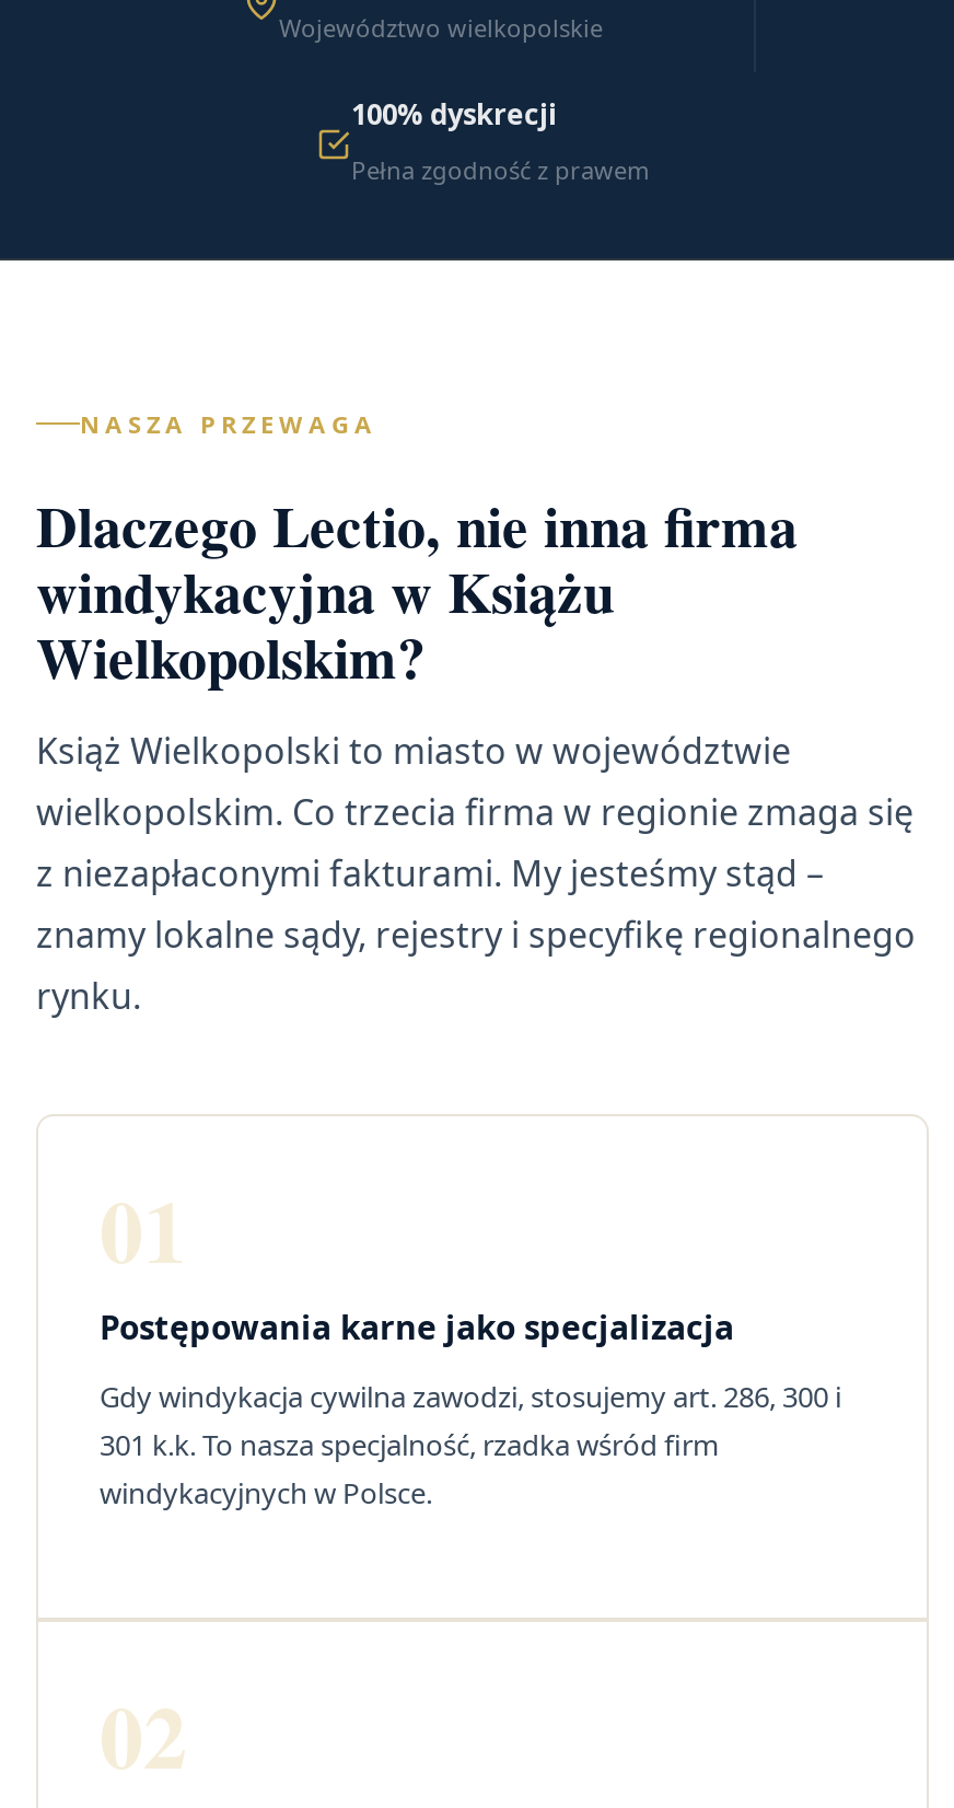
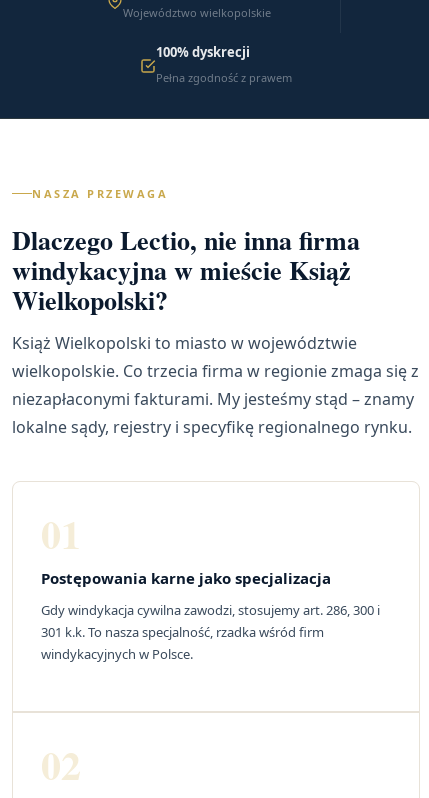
[36,548,614,697] windykacyjna w Książu | Wielkopolskim? -> [12,250,351,318] windykacyjna w mieście Książ | Wielkopolski?
[36,787,916,1019] wielkopolskim. Co trzecia firma w regionie zmaga się | z niezapłaconymi fakturami. My jesteśmy stąd – | znamy lokalne sądy, rejestry i specyfikę regionalnego | rynku. -> [12,359,419,437] wielkopolskie. Co trzecia firma w regionie zmaga się z | niezapłaconymi fakturami. My jesteśmy stąd – znamy | lokalne sądy, rejestry i specyfikę regionalnego rynku.

